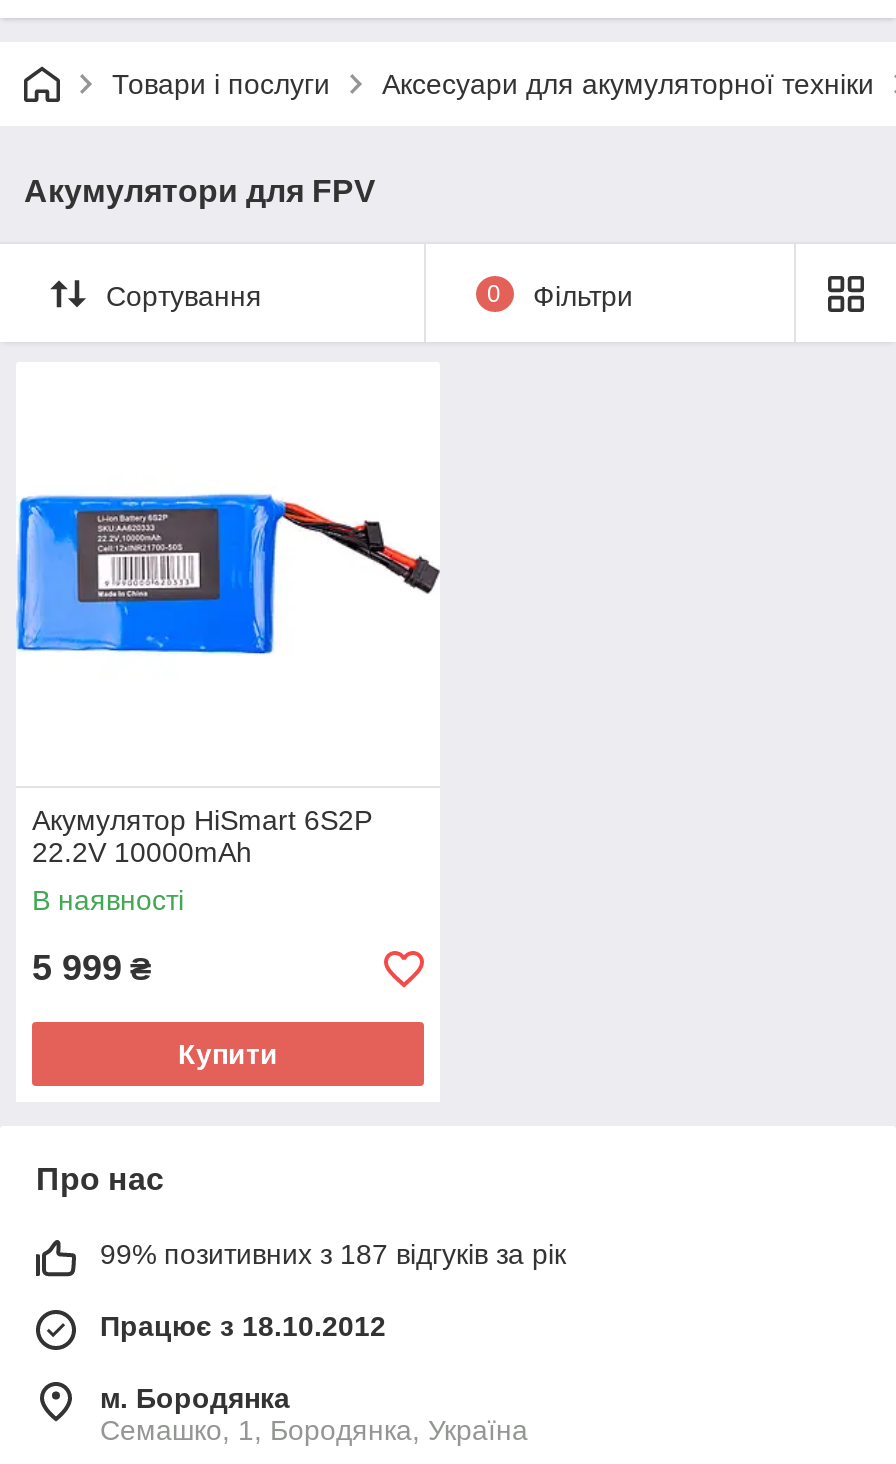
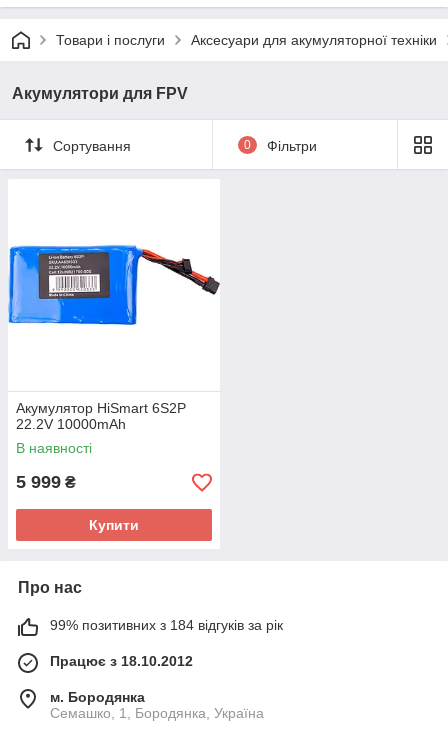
[100,1238,566,1270] 99% позитивних з 187 відгуків за рік -> [50,617,283,633] 99% позитивних з 184 відгуків за рік

